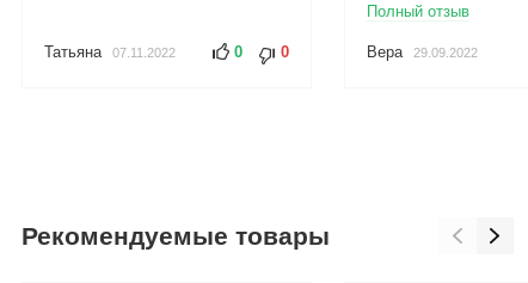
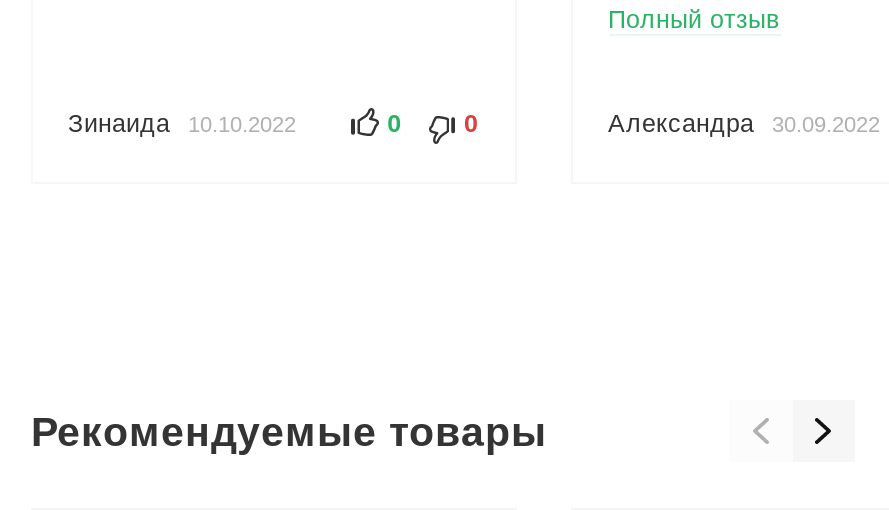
[44,45,175,61] Татьяна | 07.11.2022 -> [68,111,296,139] Зинаида | 10.10.2022
[366,45,477,61] Вера | 29.09.2022 -> [608,111,880,139] Александра | 30.09.2022

